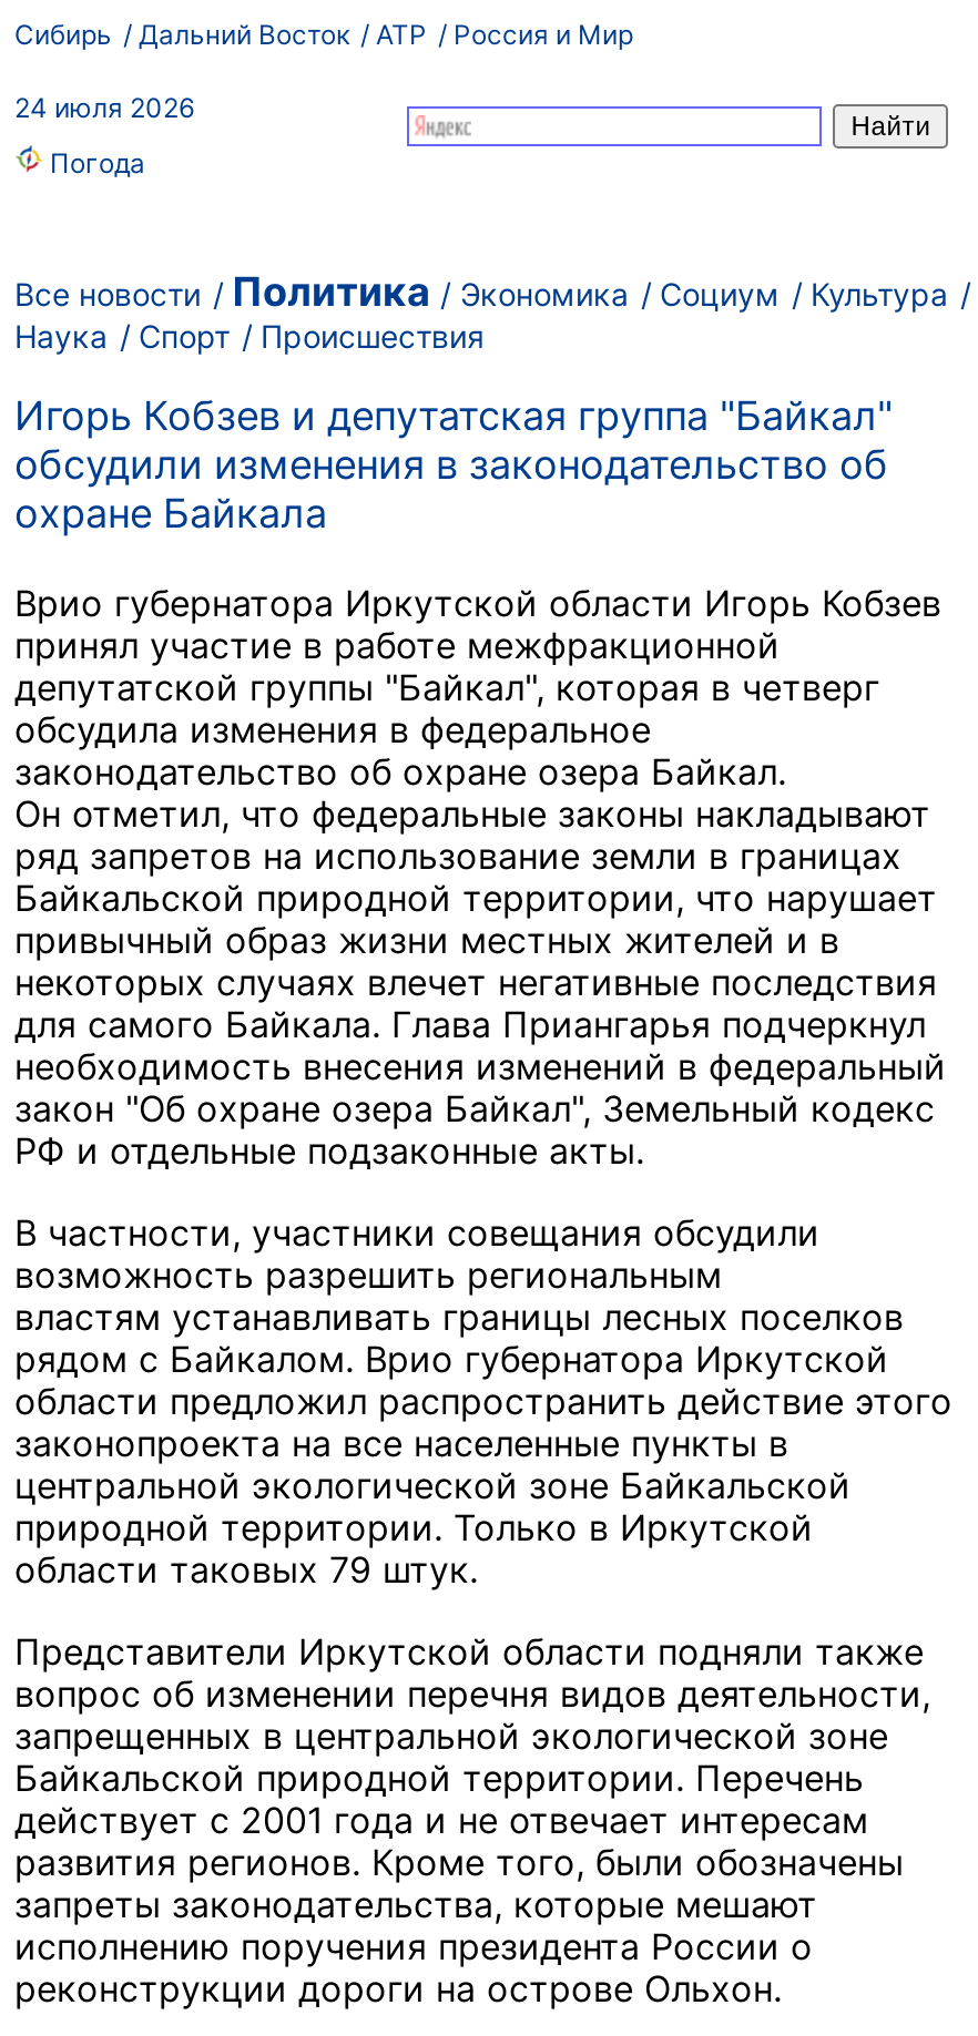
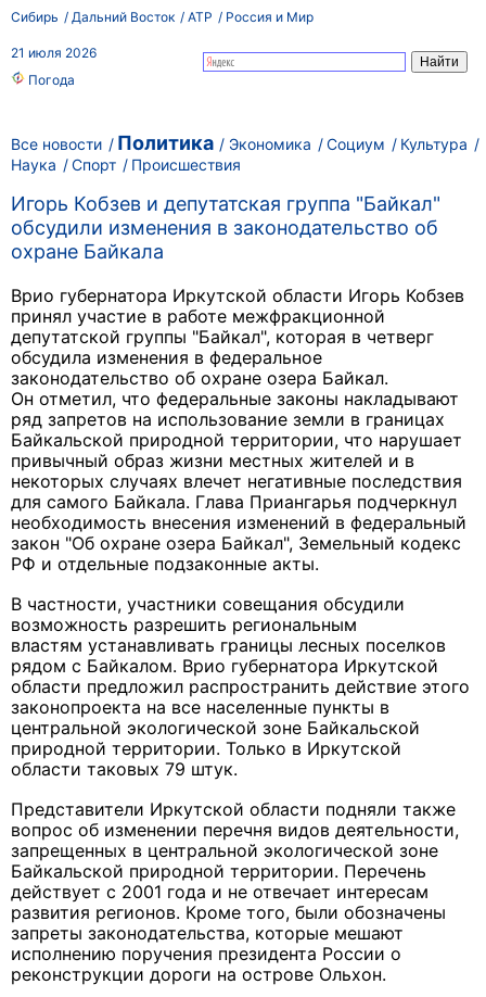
[14,91,194,124] 24 июля 2026 -> [11,45,97,61] 21 июля 2026

